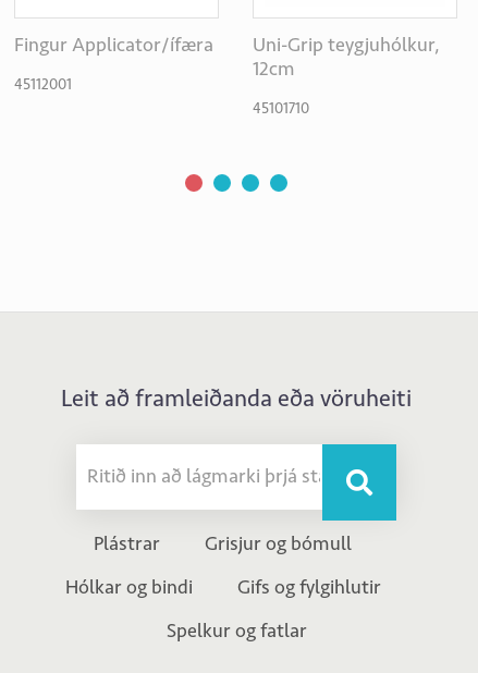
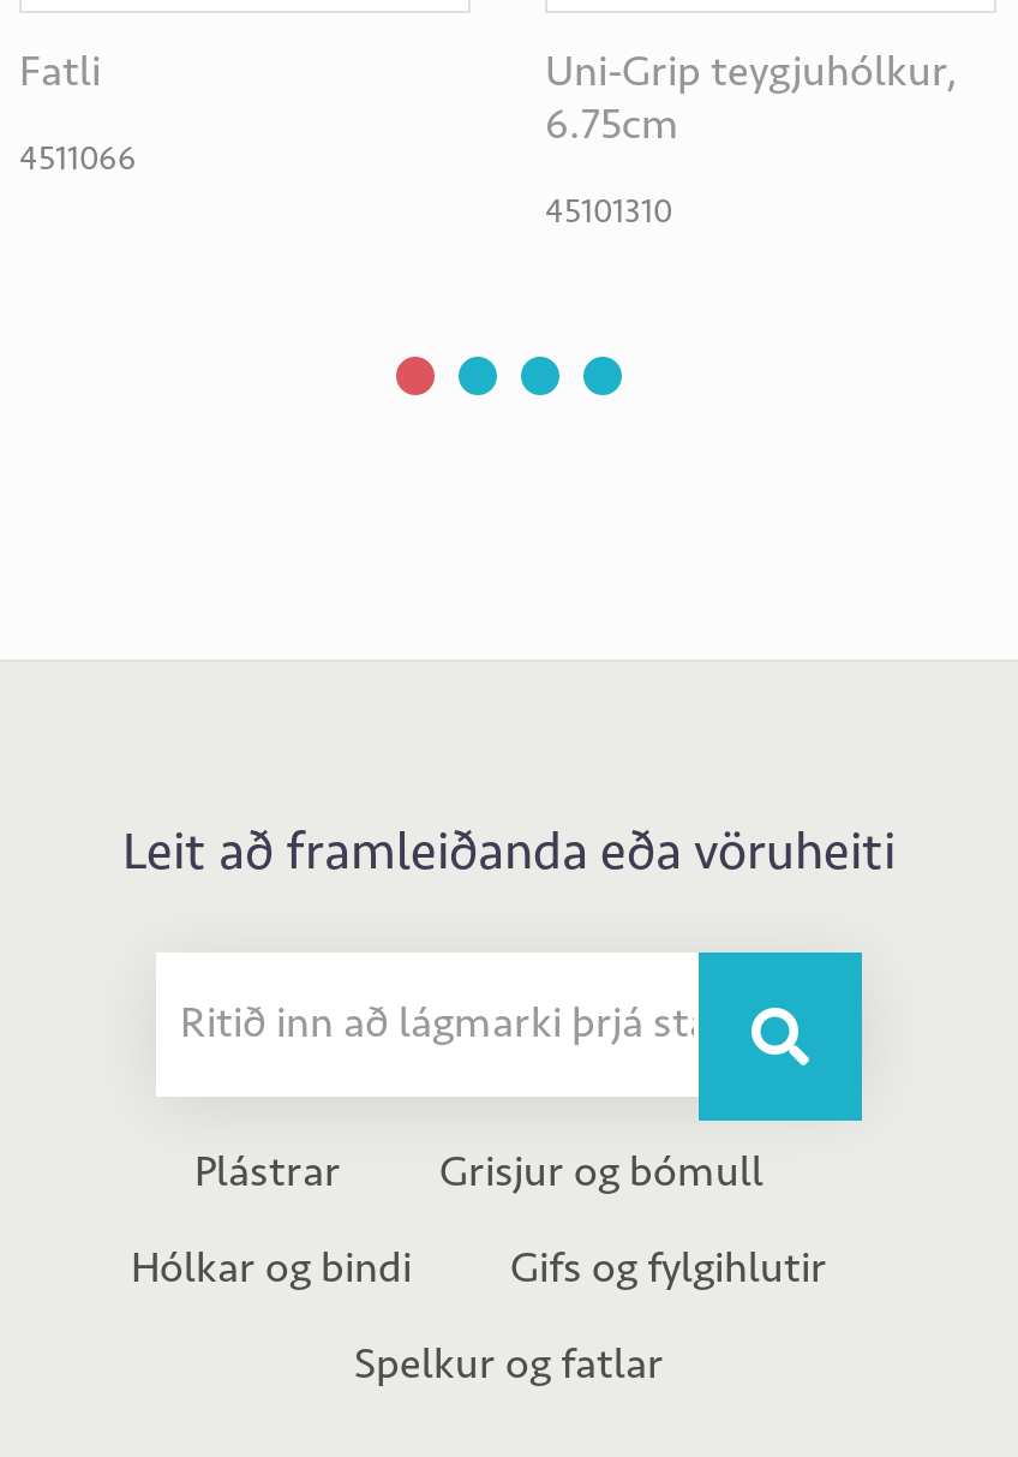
[14,33,213,57] Fingur Applicator/ífæra -> [19,44,101,97] Fatli
[253,57,295,81] 12cm -> [545,97,679,150] 6.75cm
[14,75,72,94] 45112001 -> [19,138,137,179] 4511066
[253,99,309,118] 45101710 -> [545,191,672,232] 45101310

